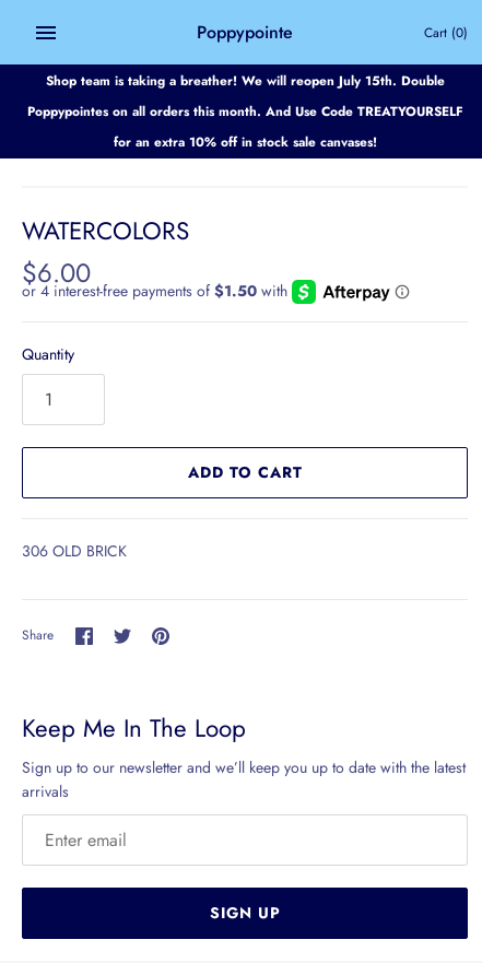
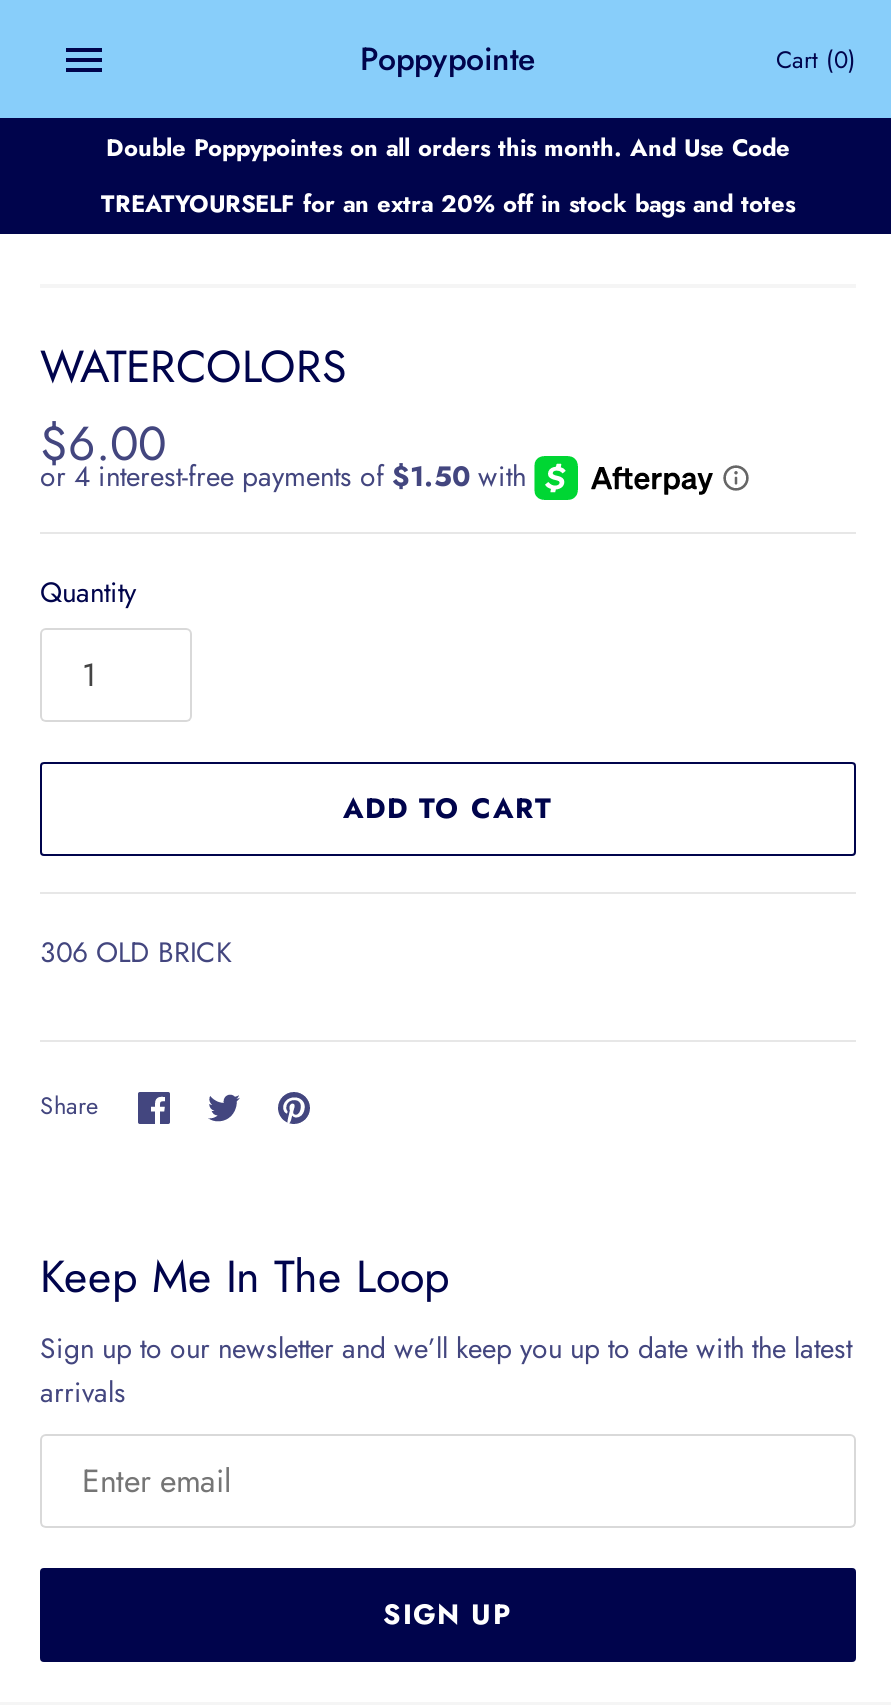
[27,71,463,151] Shop team is taking a breather! We will reopen July 15th. Double | Poppypointes on all orders this month. And Use Code TREATYOURSELF | for an extra 10% off in stock sale canvases! -> [101,130,795,220] Double Poppypointes on all orders this month. And Use Code | TREATYOURSELF for an extra 20% off in stock bags and totes

